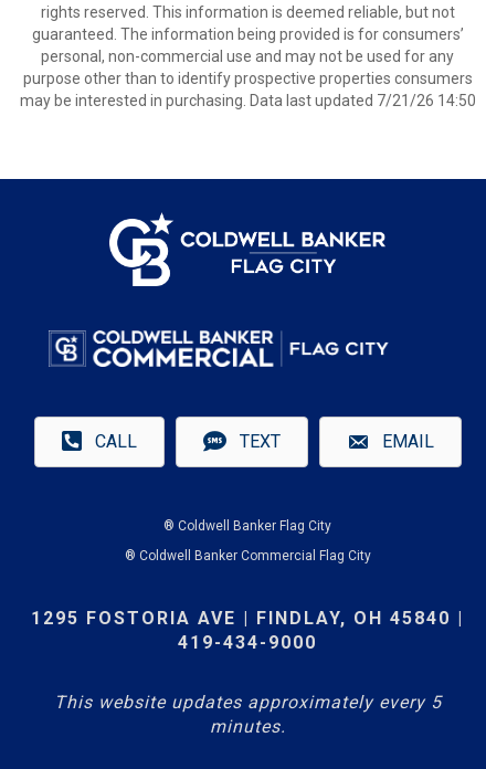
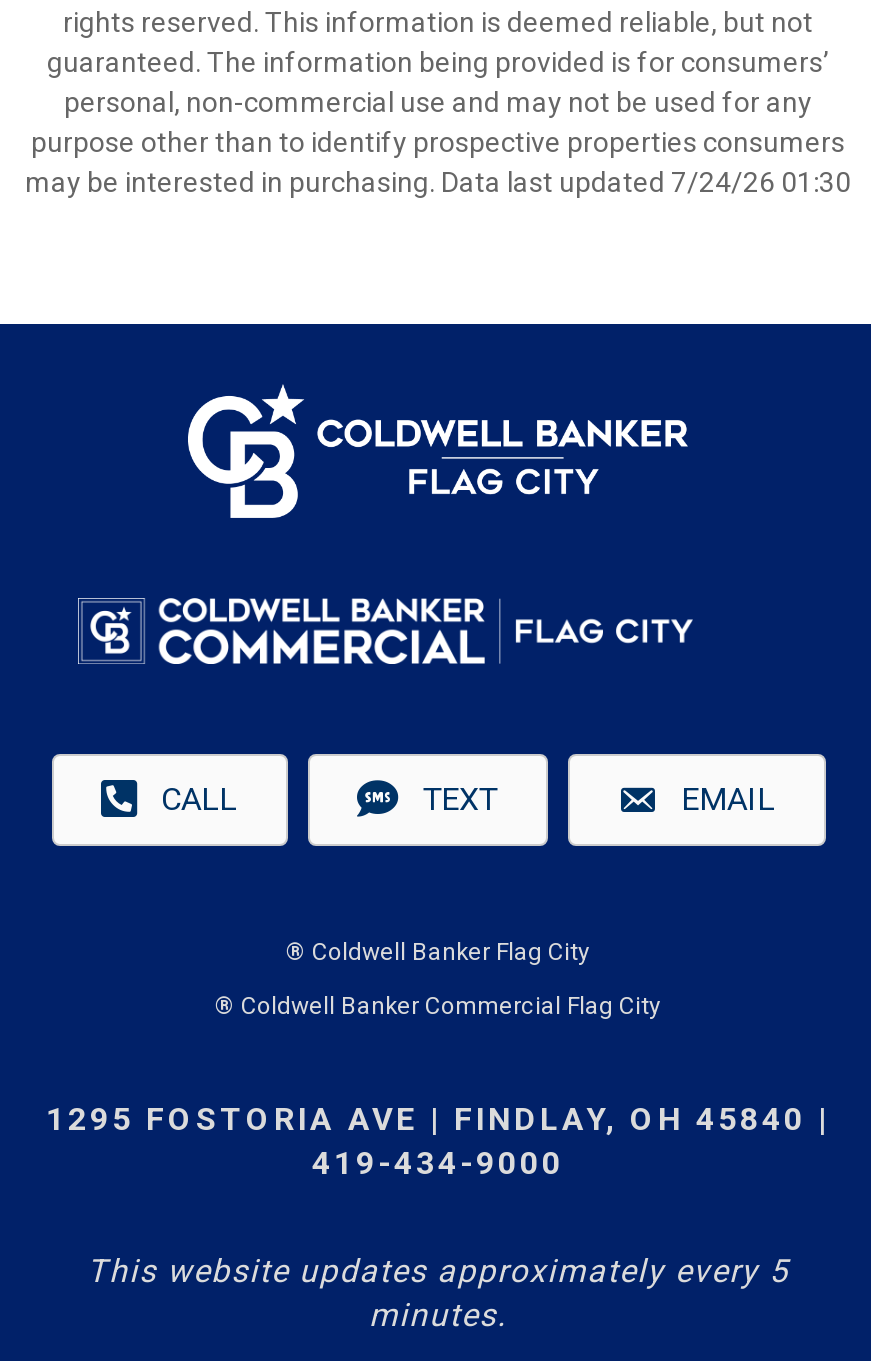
[19,92,476,109] may be interested in purchasing. Data last updated 7/21/26 14:50 -> [25,166,851,198] may be interested in purchasing. Data last updated 7/24/26 01:30

